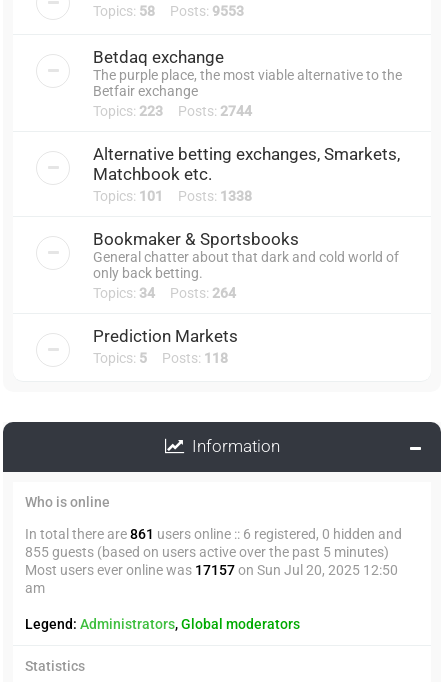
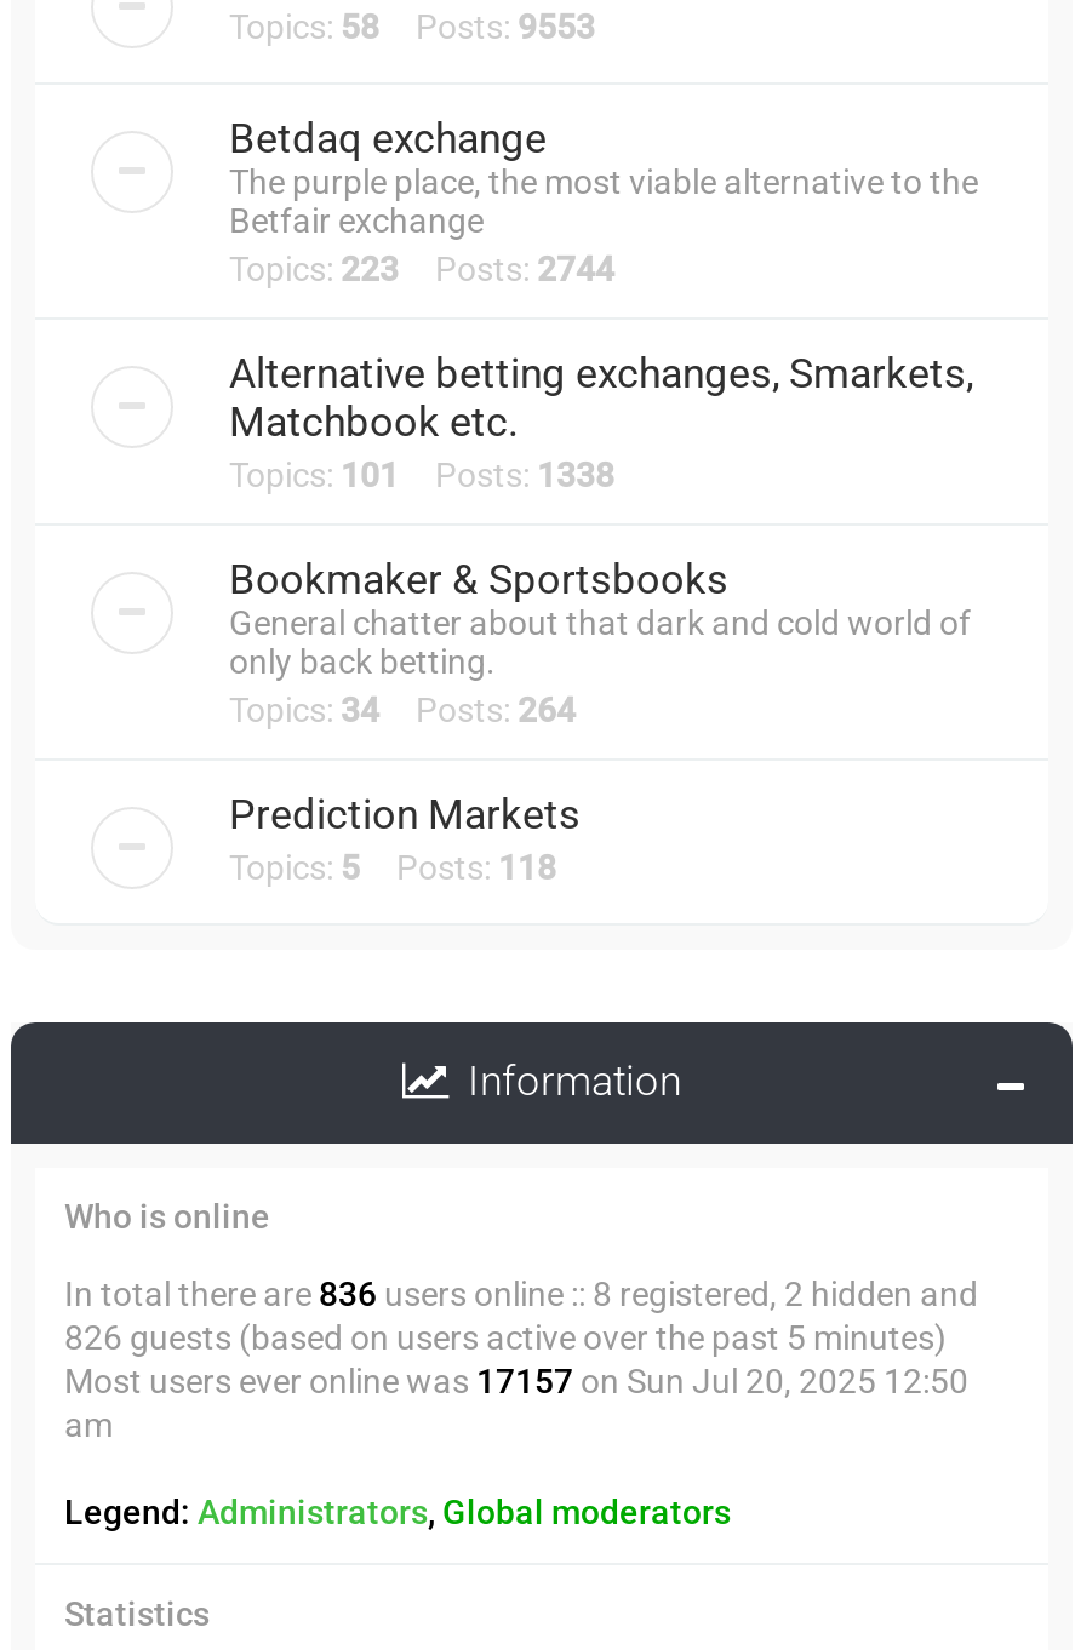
[25,526,402,542] In total there are 861 users online :: 6 registered, 0 hidden and -> [64,1274,978,1313] In total there are 836 users online :: 8 registered, 2 hidden and
[25,544,389,560] 855 guests (based on users active over the past 5 minutes) -> [64,1318,947,1357] 826 guests (based on users active over the past 5 minutes)

